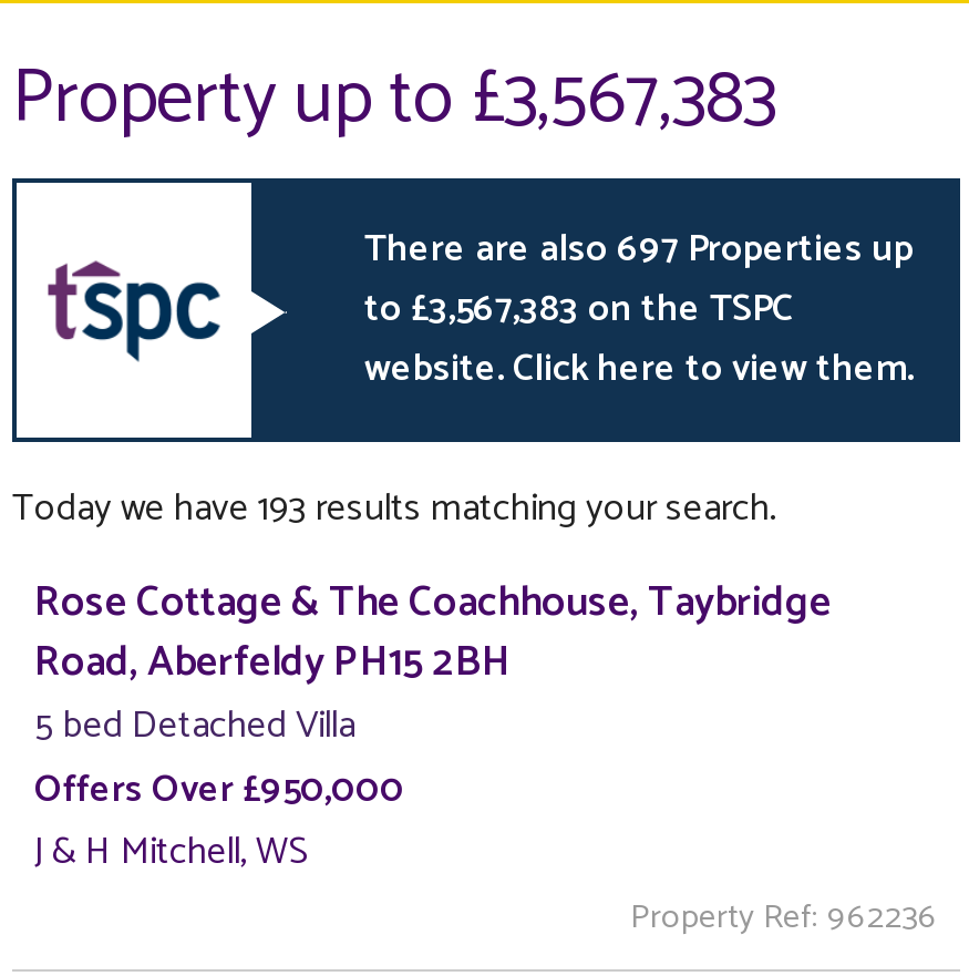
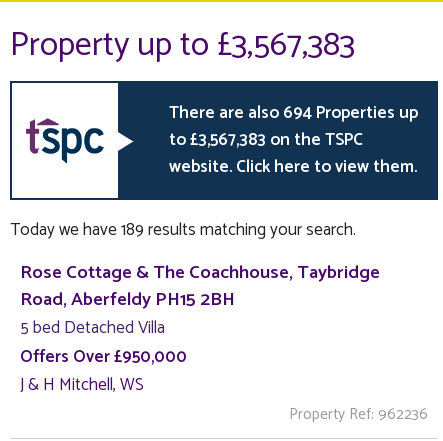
[364,218,914,280] There are also 697 Properties up -> [169,99,418,127] There are also 694 Properties up
[12,477,776,540] Today we have 193 results matching your search. -> [10,216,356,244] Today we have 189 results matching your search.

